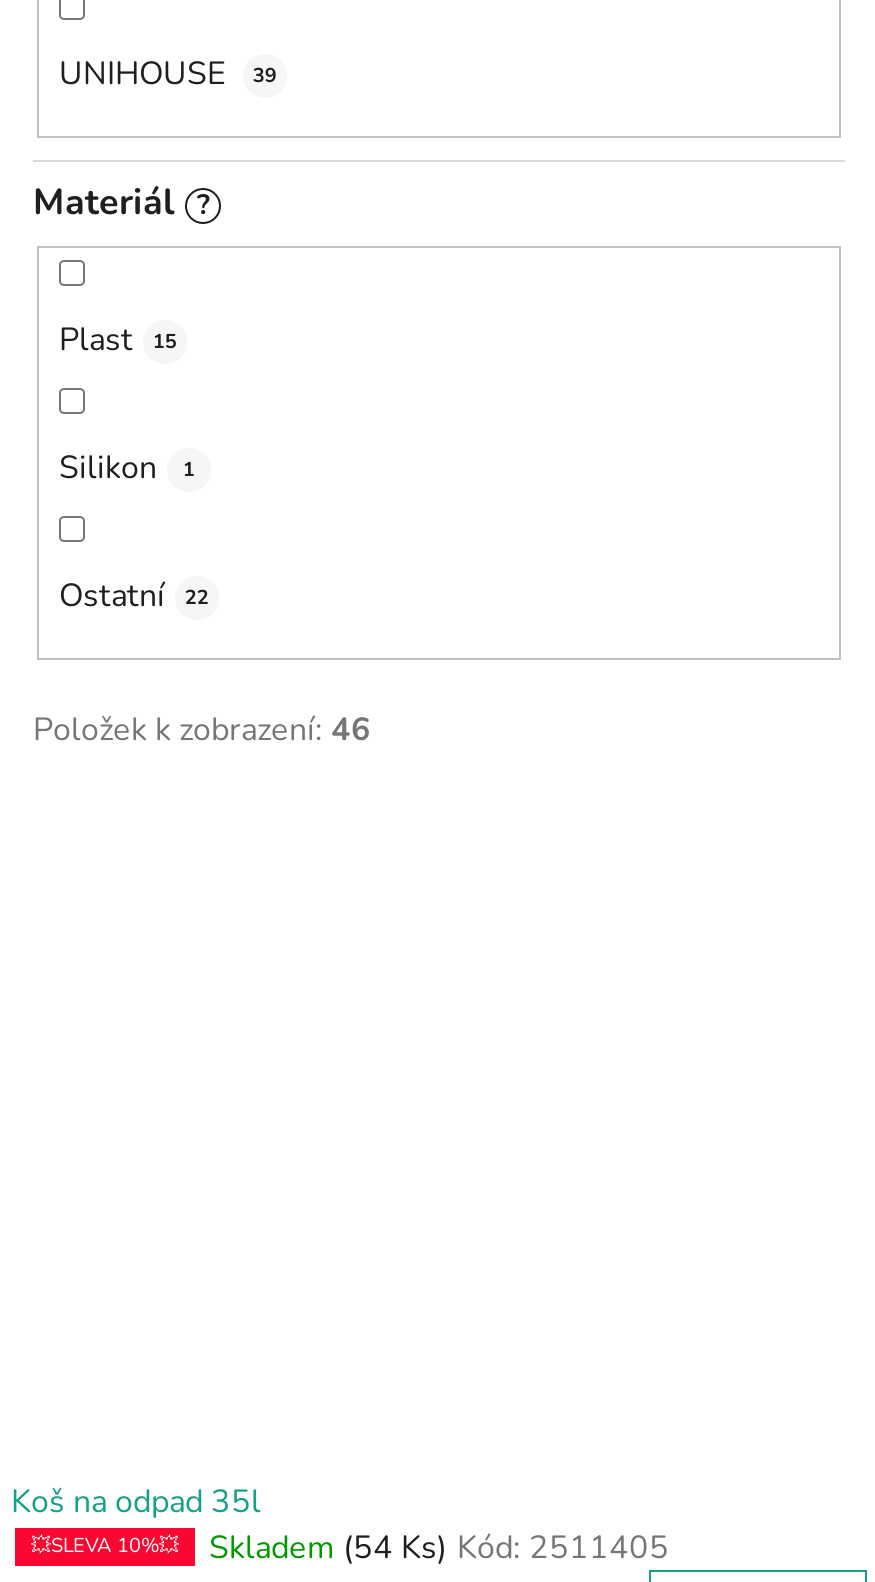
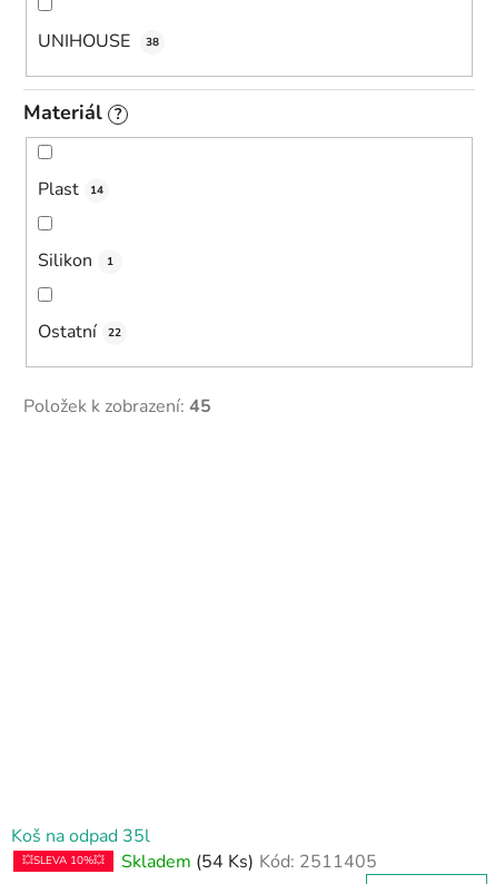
[59,53,277,97] UNIHOUSE 39 -> [38,29,159,54] UNIHOUSE 38
[59,318,177,362] Plast 15 -> [38,177,103,202] Plast 14
[33,708,371,752] Položek k zobrazení: 46 -> [23,394,211,419] Položek k zobrazení: 45

